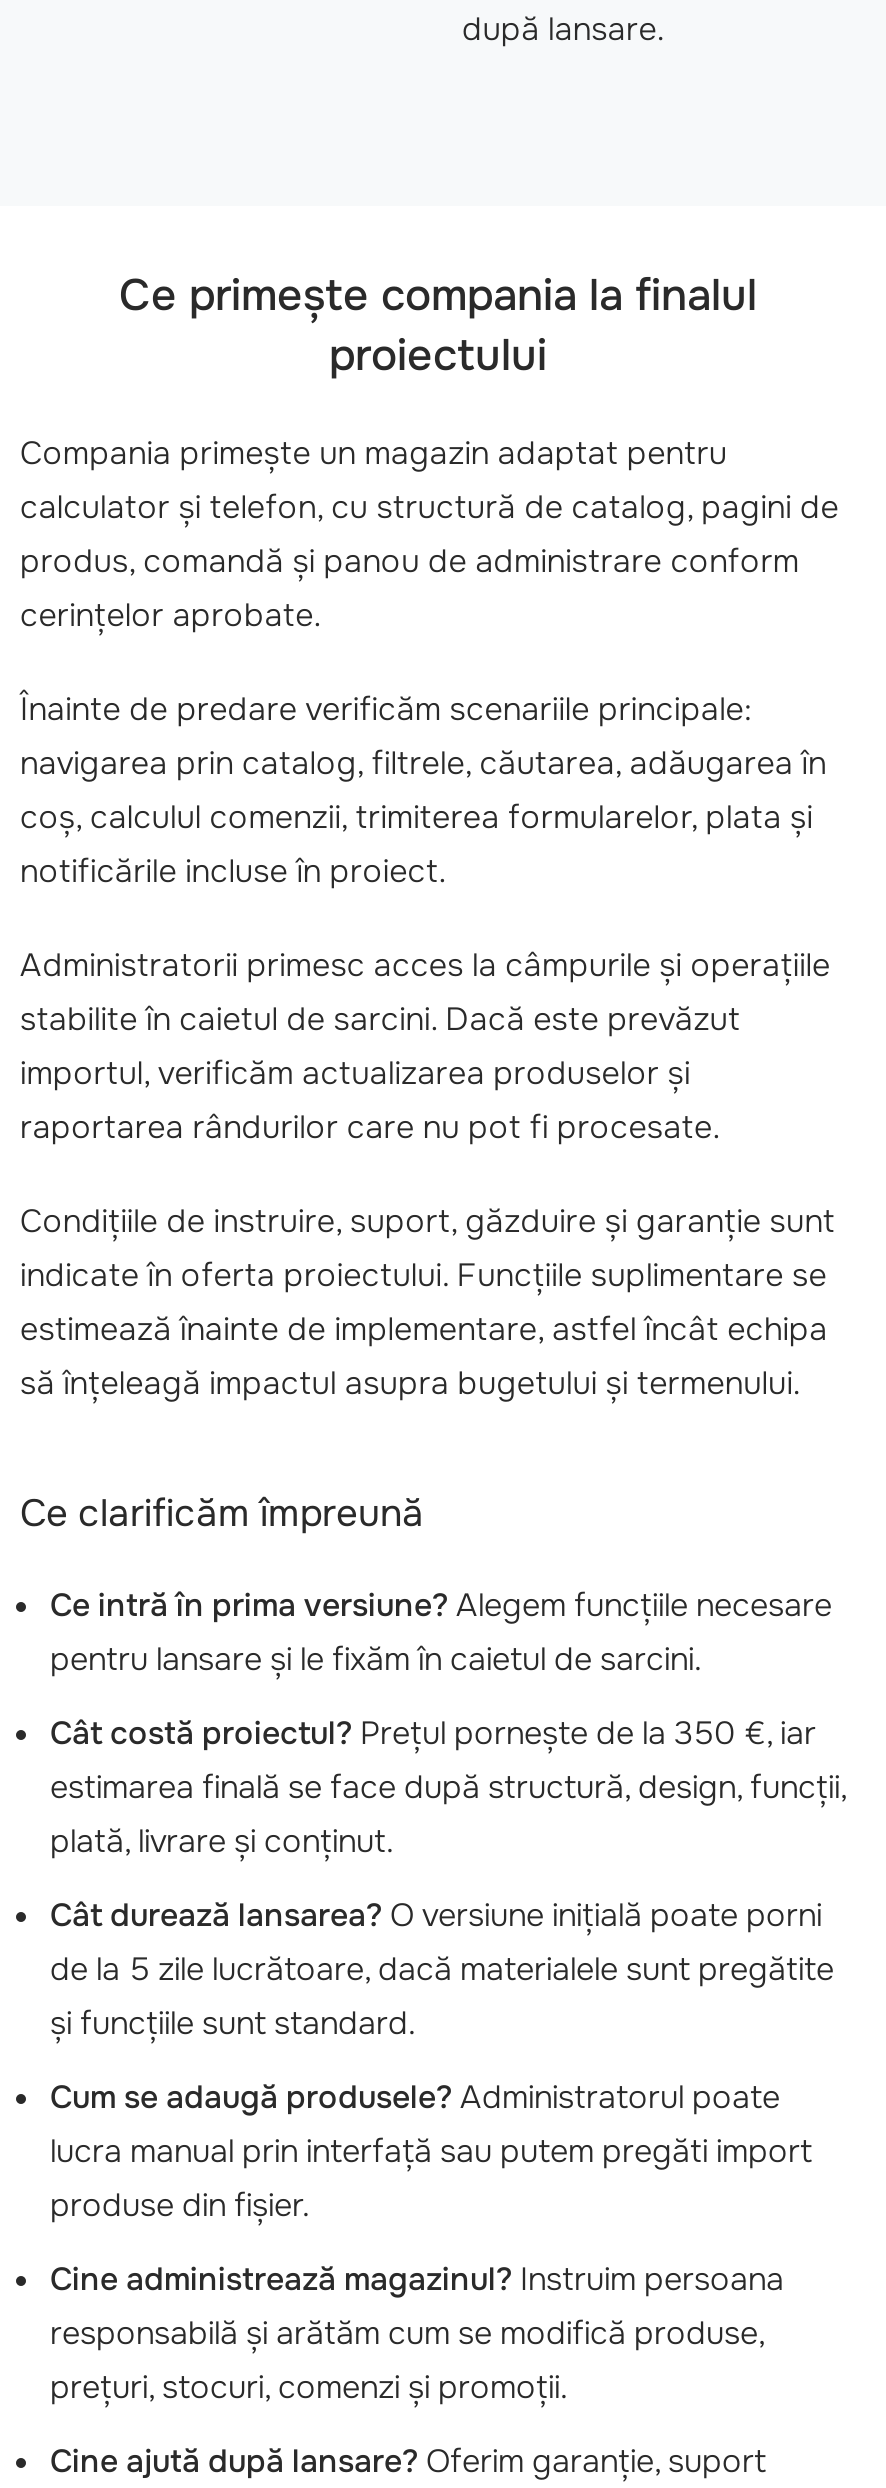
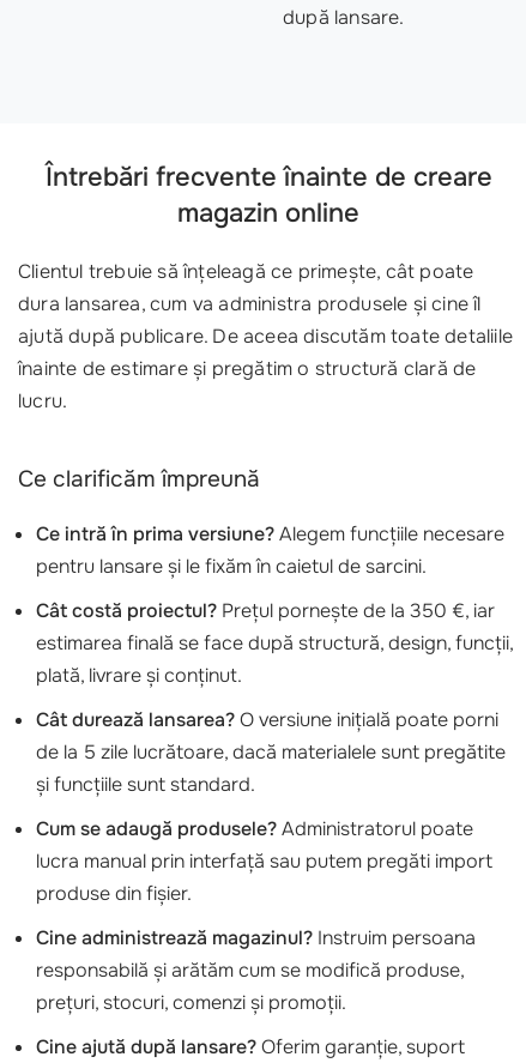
[20,268,839,1404] Ce primește compania la finalul | proiectului | Compania primește un magazin adaptat pentru | calculator și telefon, cu structură de catalog, pagini de | produs, comandă și panou de administrare conform | cerințelor aprobate. | Înainte de predare verificăm scenariile principale: | navigarea prin catalog, filtrele, căutarea, adăugarea în | coș, calculul comenzii, trimiterea formularelor, plata și | notificările incluse în proiect. | Administratorii primesc acces la câmpurile și operațiile | stabilite în caietul de sarcini. Dacă este prevăzut | importul, verificăm actualizarea produselor și | raportarea rândurilor care nu pot fi procesate. | Condițiile de instruire, suport, găzduire și garanție sunt | indicate în oferta proiectului. Funcțiile suplimentare se | estimează înainte de implementare, astfel încât echipa | să înțeleagă impactul asupra bugetului și termenului. -> [18,161,513,413] Întrebări frecvente înainte de creare | magazin online | Clientul trebuie să înțeleagă ce primește, cât poate | dura lansarea, cum va administra produsele și cine îl | ajută după publicare. De aceea discutăm toate detaliile | înainte de estimare și pregătim o structură clară de | lucru.

